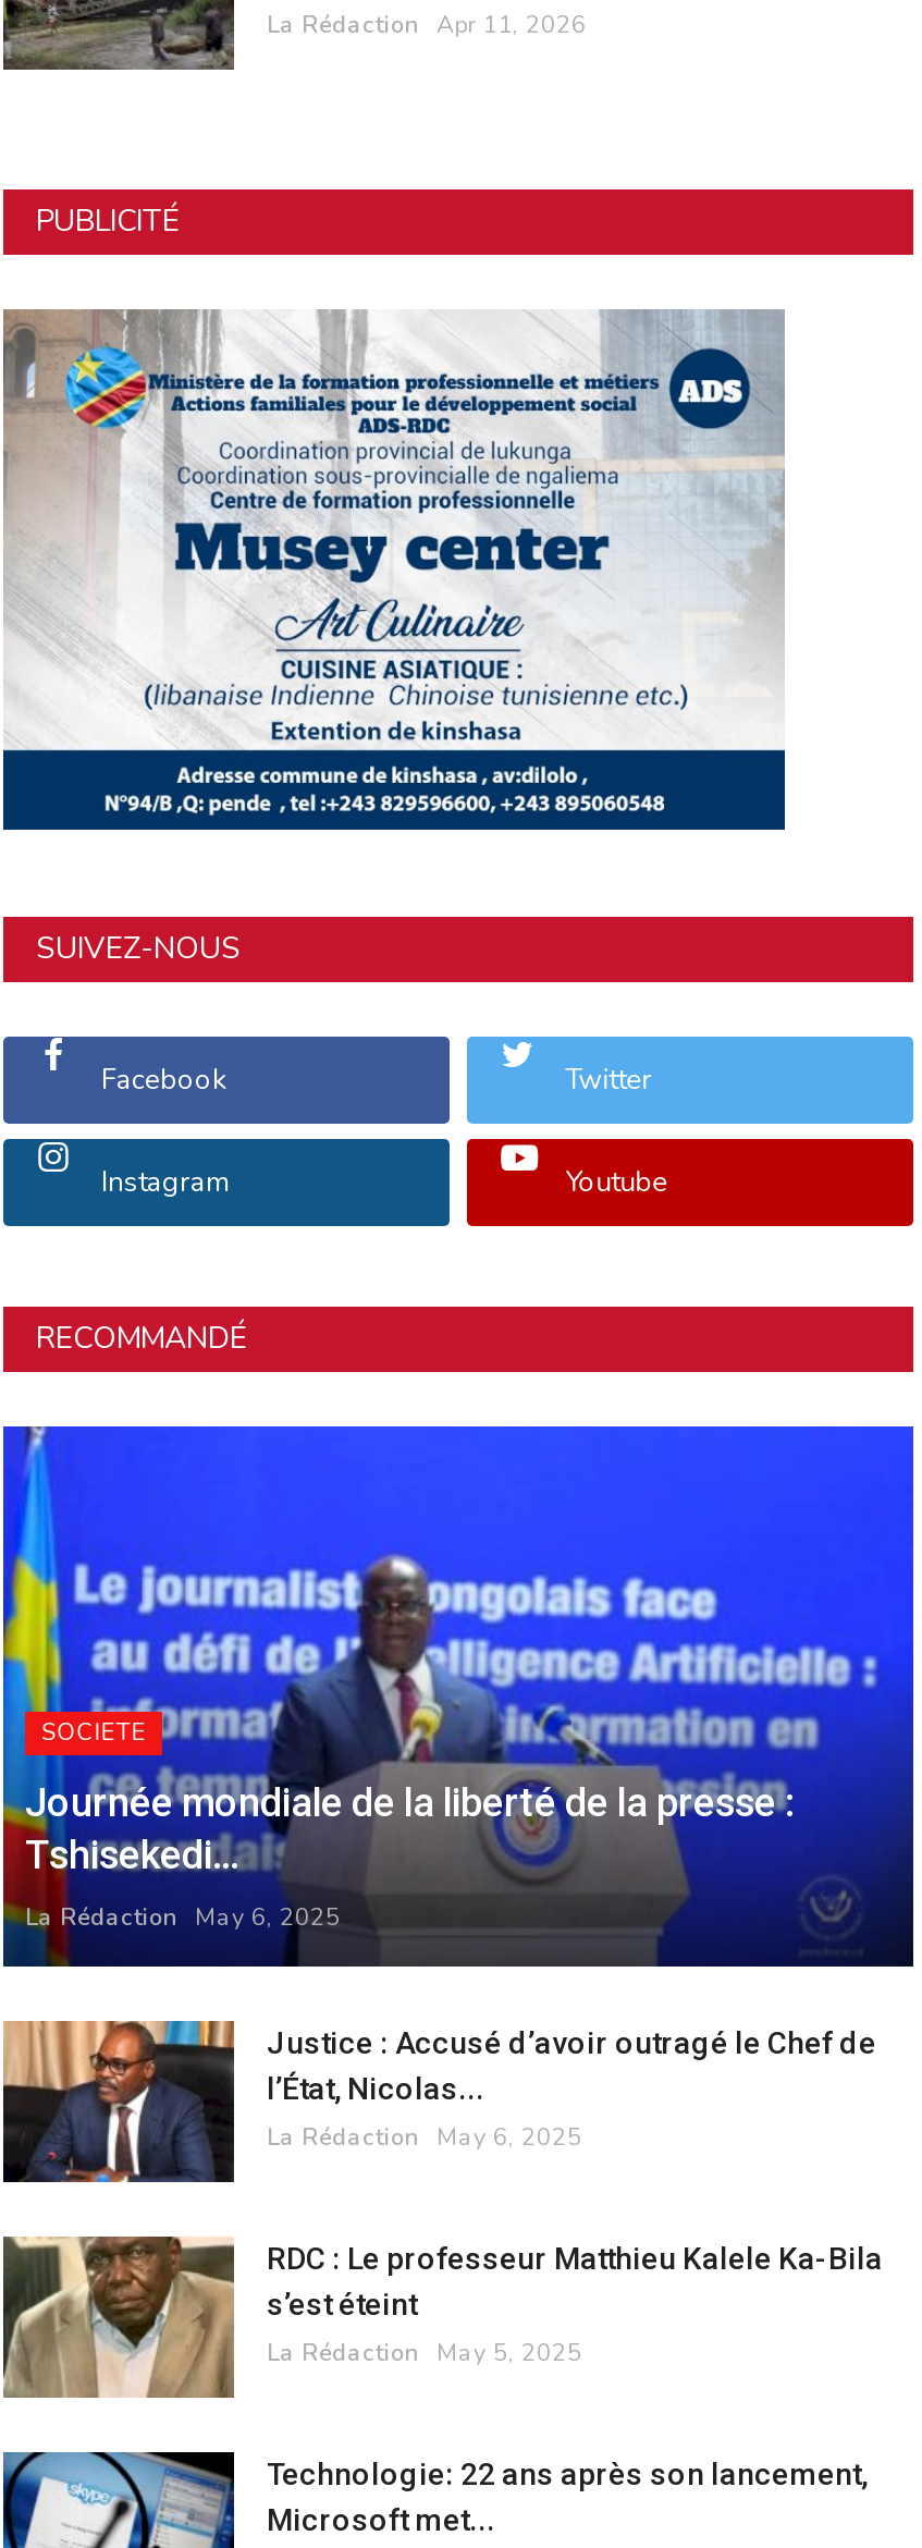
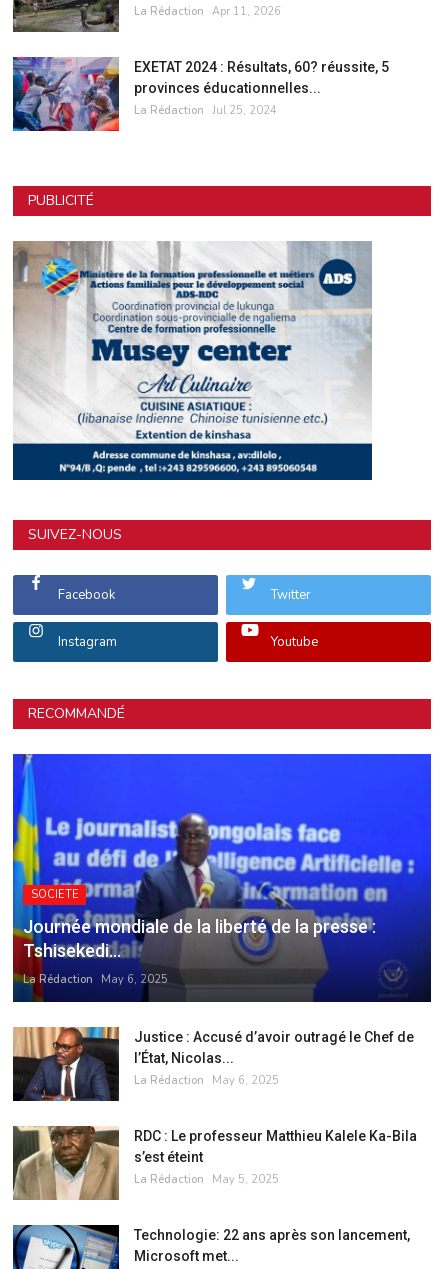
none -> [12,56,389,132] [image] | EXETAT 2024 : Résultats, 60? réussite, 5 | provinces éducationnelles... | La Rédaction Jul 25, 2024

